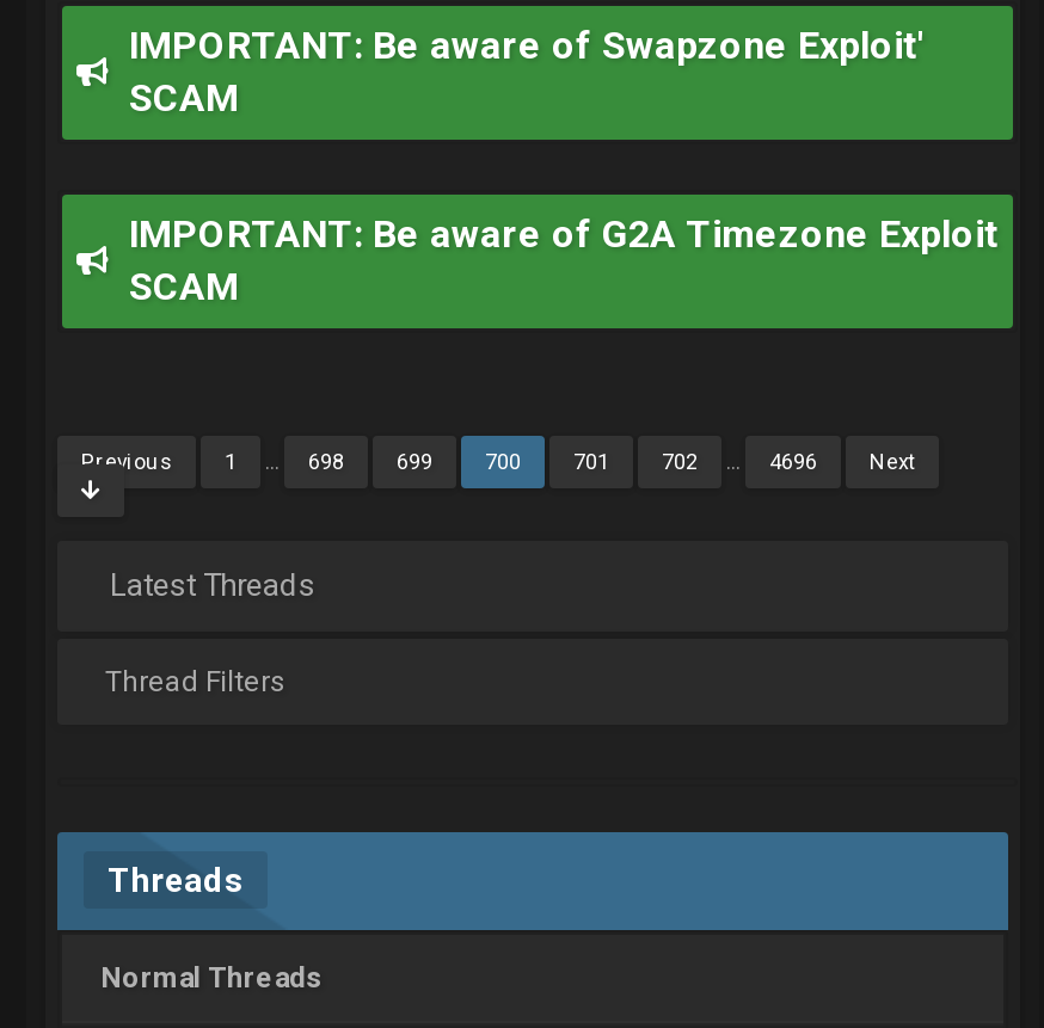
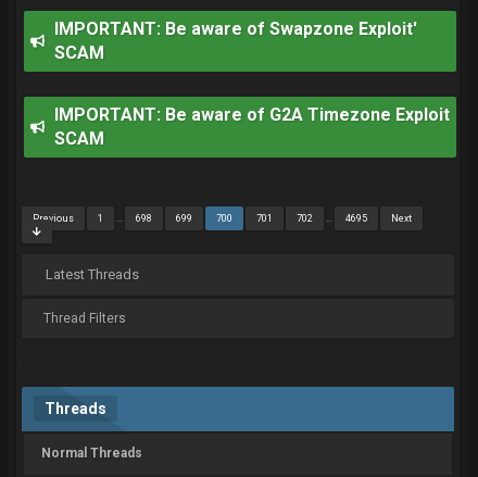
[769,450,817,474] 4696 -> [345,213,367,224] 4695

